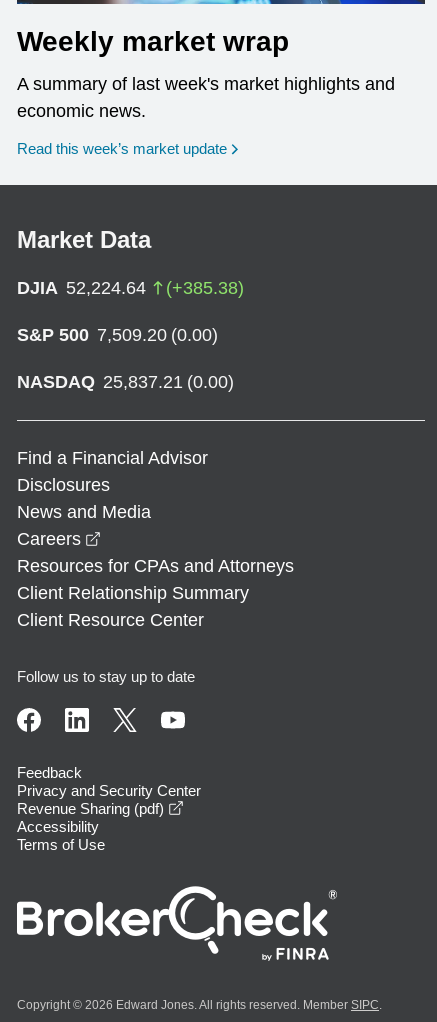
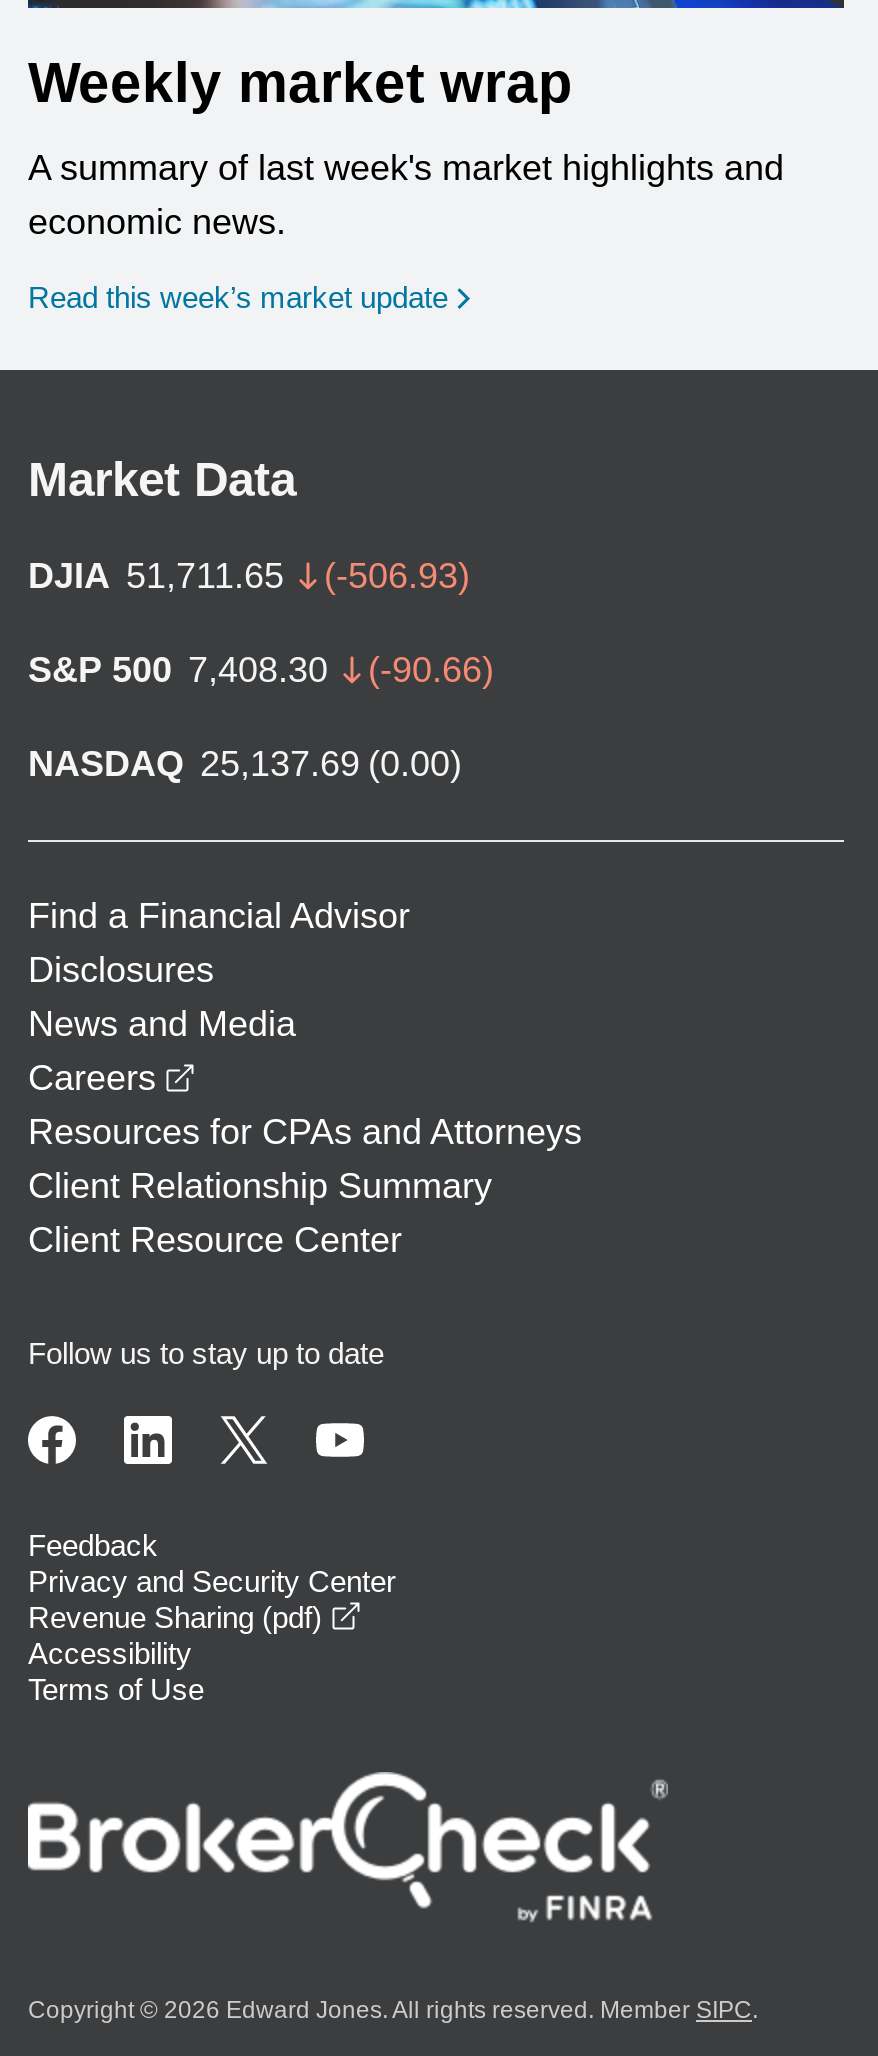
[17,278,244,298] DJIA 52,224.64 | (+385.38) -> [28,556,470,596] DJIA 51,711.65 | (-506.93)
[17,325,218,345] S&P 500 7,509.20 (0.00) -> [28,650,494,690] S&P 500 7,408.30 | (-90.66)
[17,372,234,392] NASDAQ 25,837.21 (0.00) -> [28,744,462,784] NASDAQ 25,137.69 (0.00)

